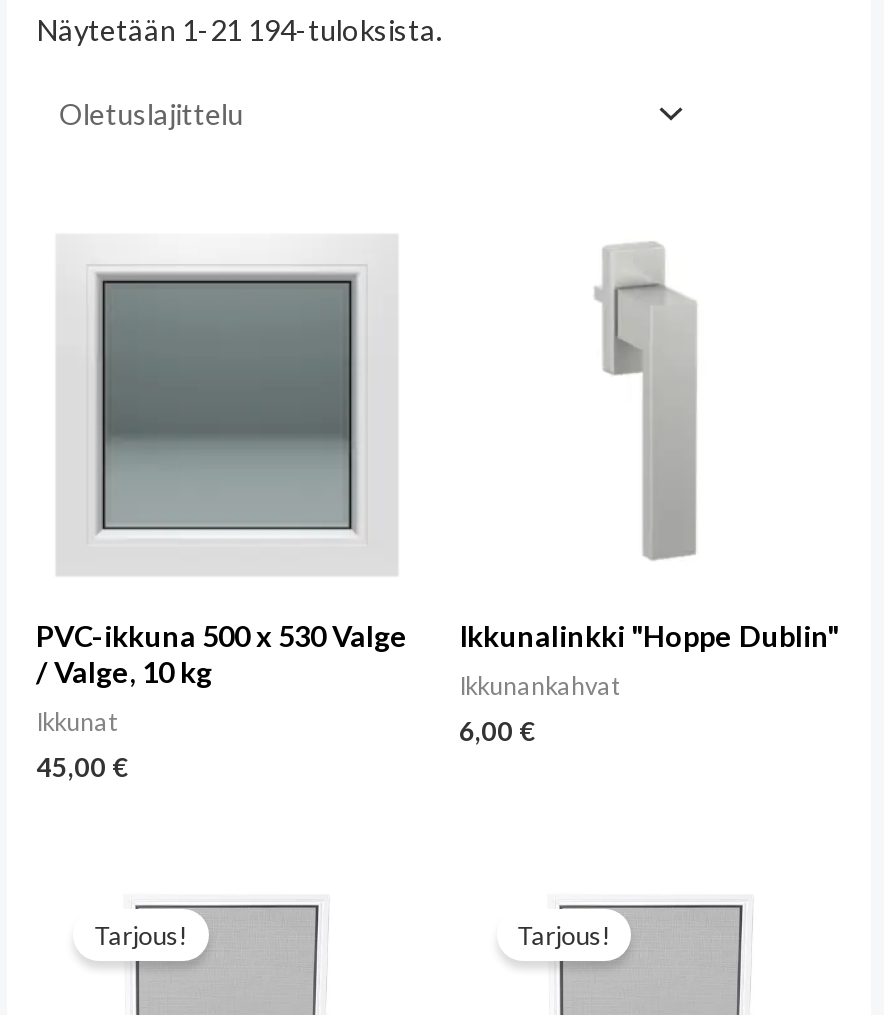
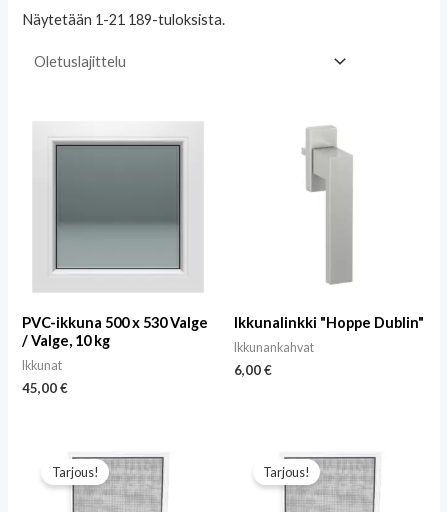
[36,13,442,47] Näytetään 1-21 194-tuloksista. -> [22,11,225,28] Näytetään 1-21 189-tuloksista.

